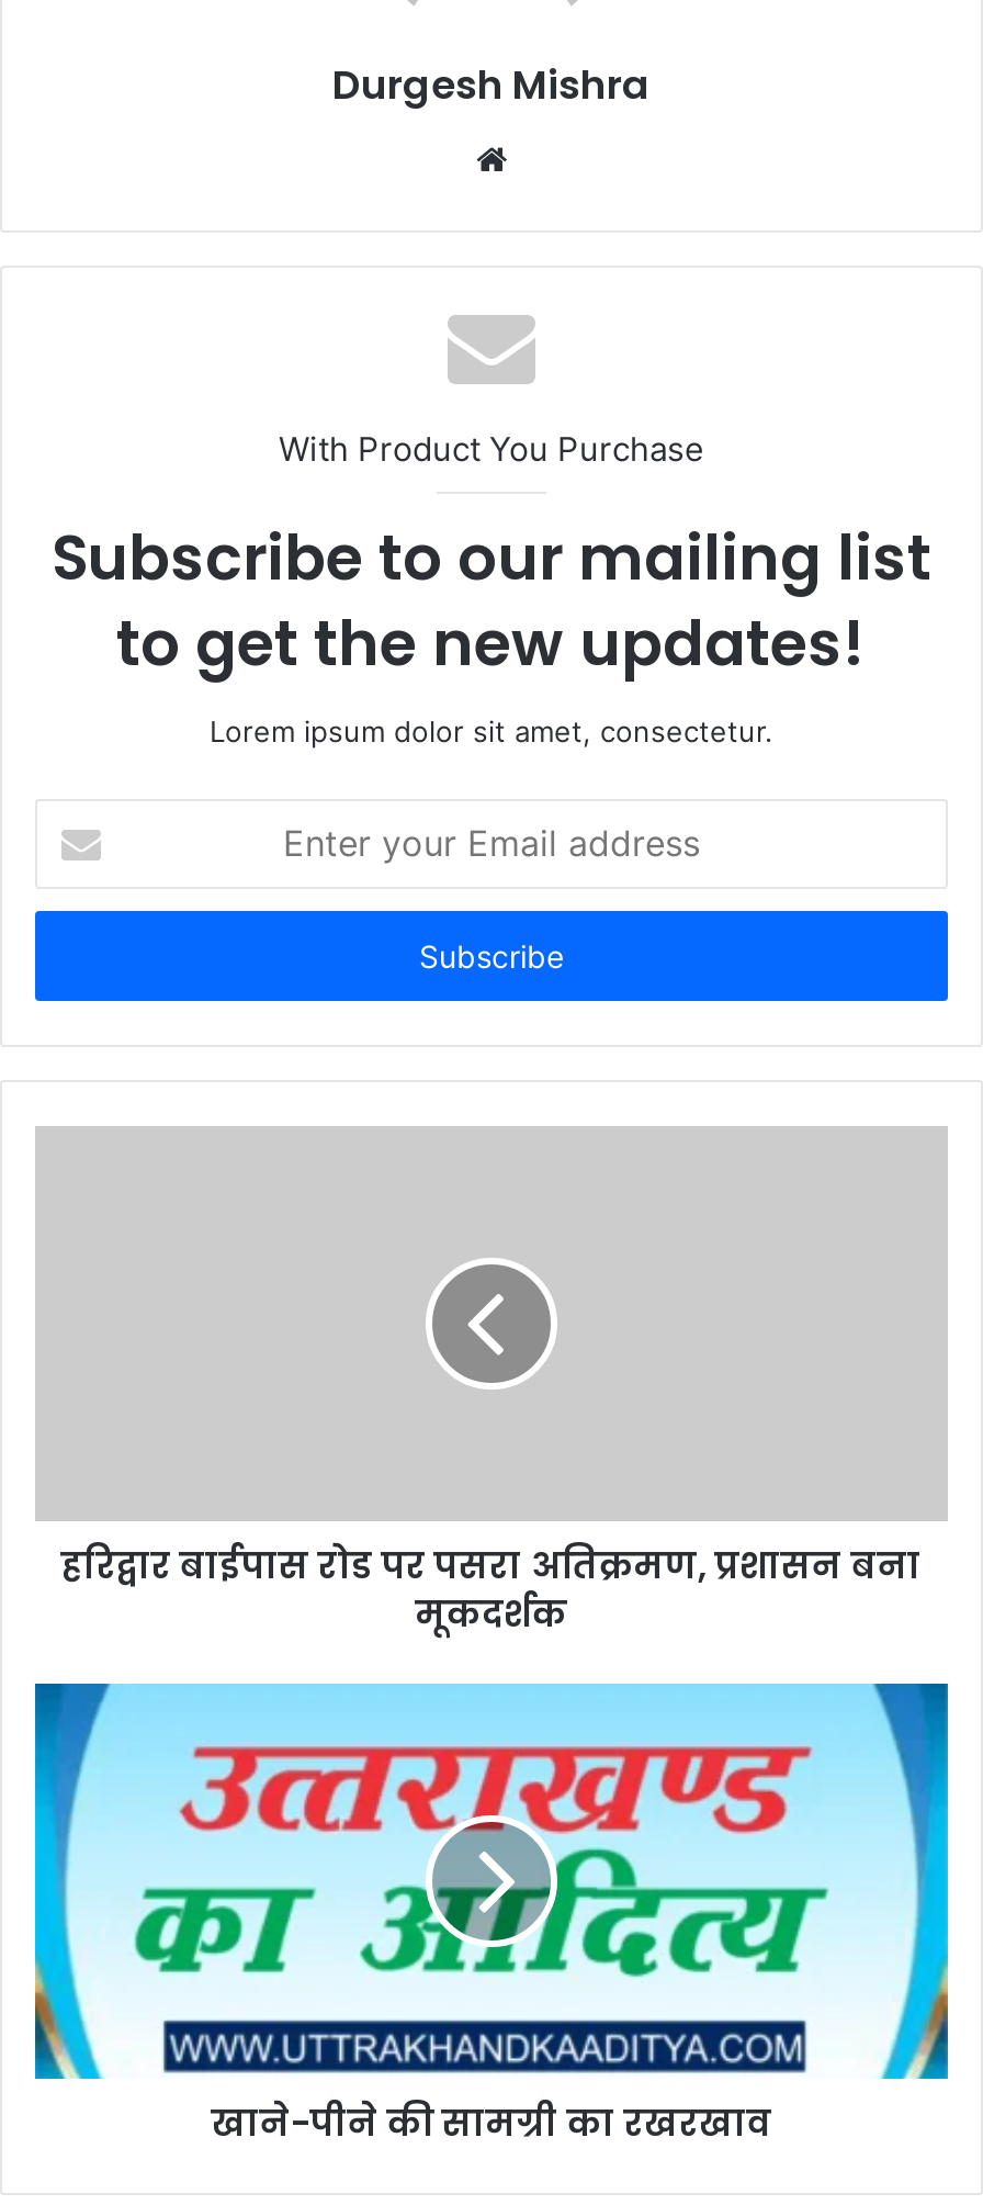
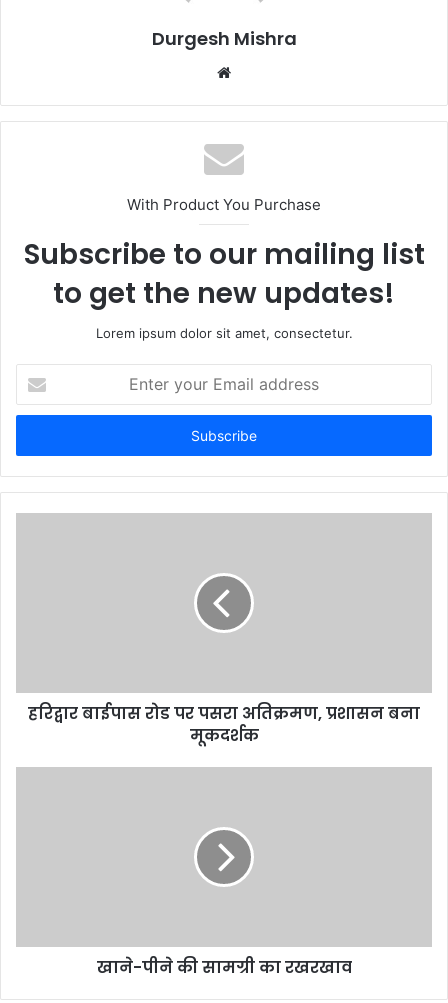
[33,1681,950,2081] [image] -> none

